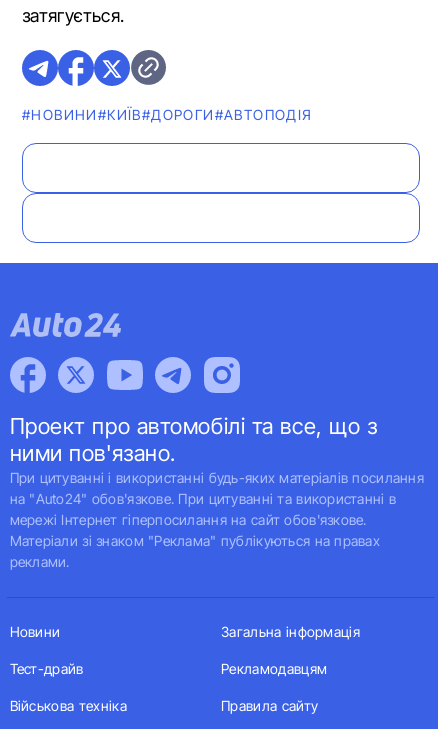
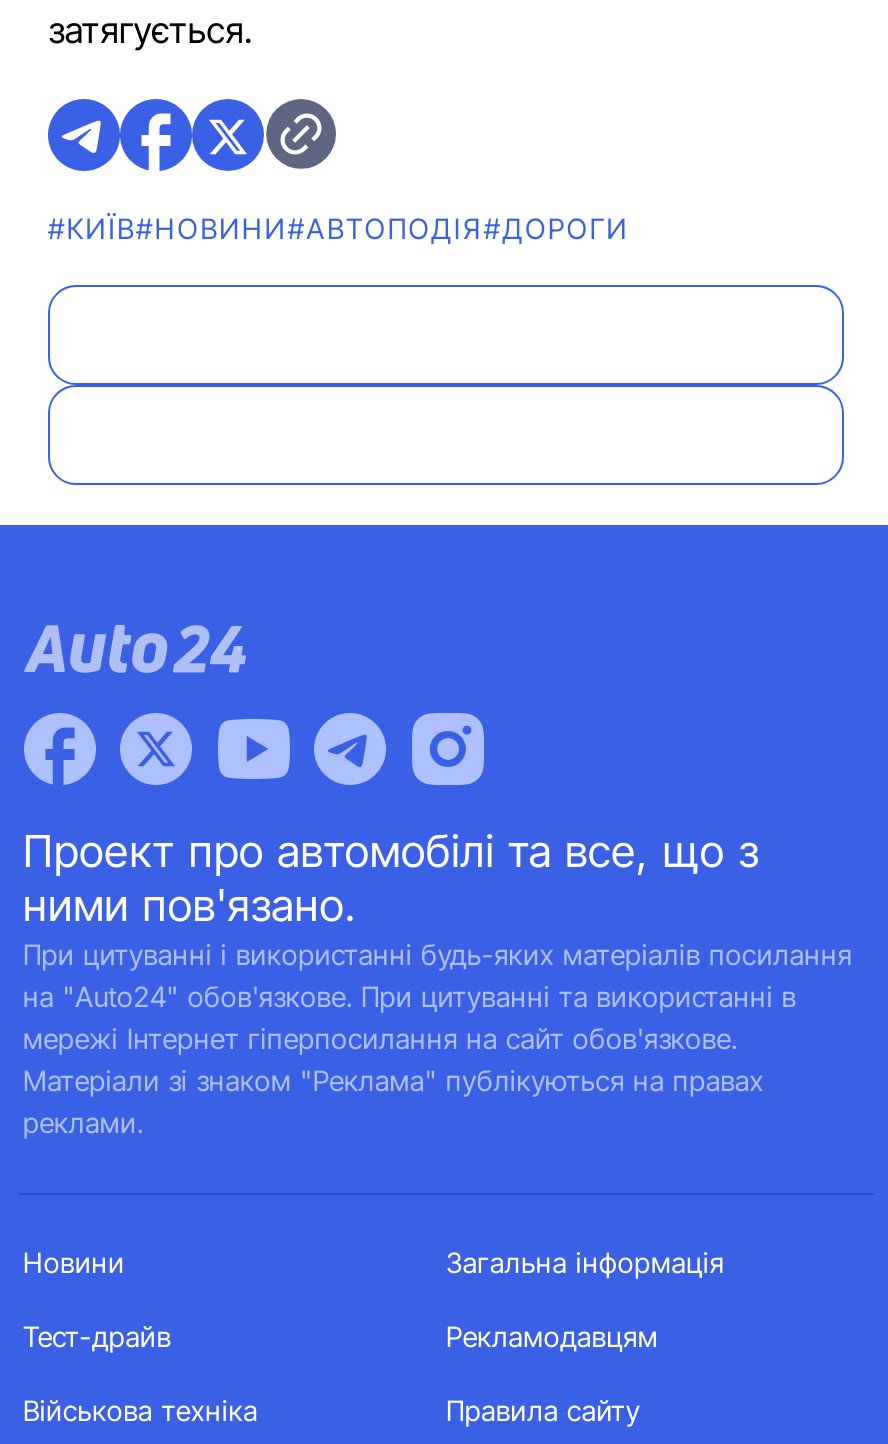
[22,106,313,123] #НОВИНИ#КИЇВ#ДОРОГИ #АВТОПОДІЯ -> [48,211,629,245] #КИЇВ#НОВИНИ#АВТОПОДІЯ #ДОРОГИ

